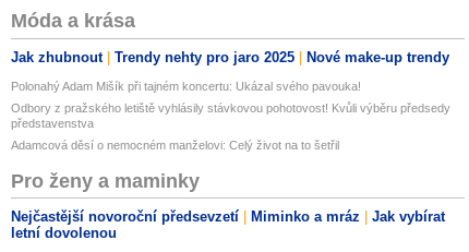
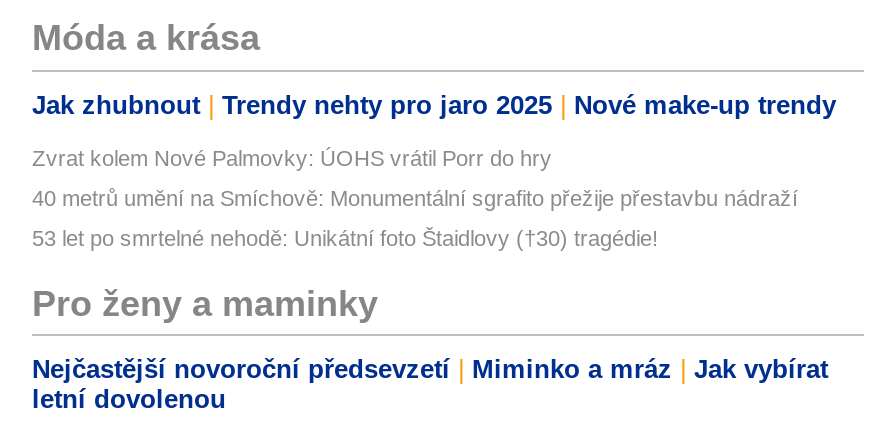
[11,80,361,93] Polonahý Adam Mišík při tajném koncertu: Ukázal svého pavouka! -> [32,146,552,170] Zvrat kolem Nové Palmovky: ÚOHS vrátil Porr do hry
[11,101,450,130] Odbory z pražského letiště vyhlásily stávkovou pohotovost! Kvůli výběru předsedy | představenstva -> [32,186,798,210] 40 metrů umění na Smíchově: Monumentální sgrafito přežije přestavbu nádraží
[11,138,339,152] Adamcová děsí o nemocném manželovi: Celý život na to šetřil -> [32,226,658,250] 53 let po smrtelné nehodě: Unikátní foto Štaidlovy (†30) tragédie!

